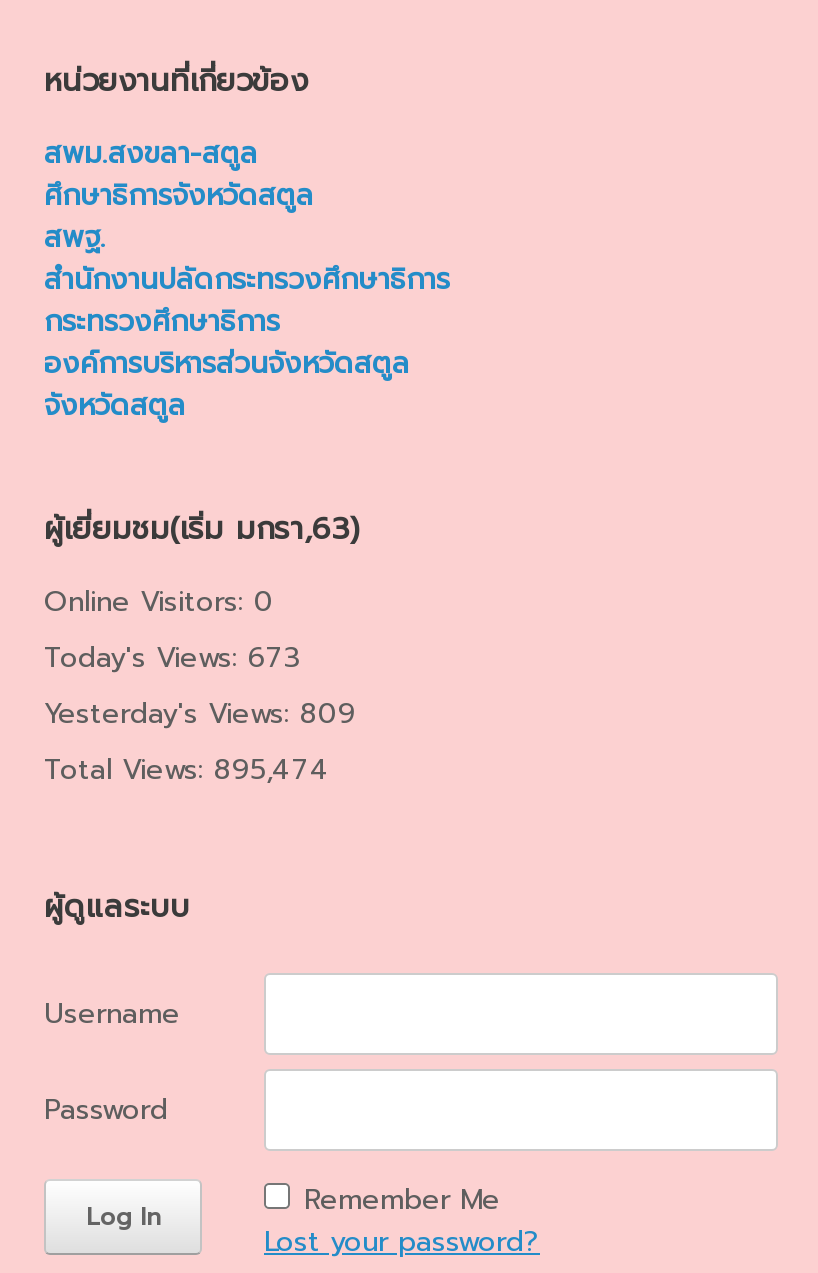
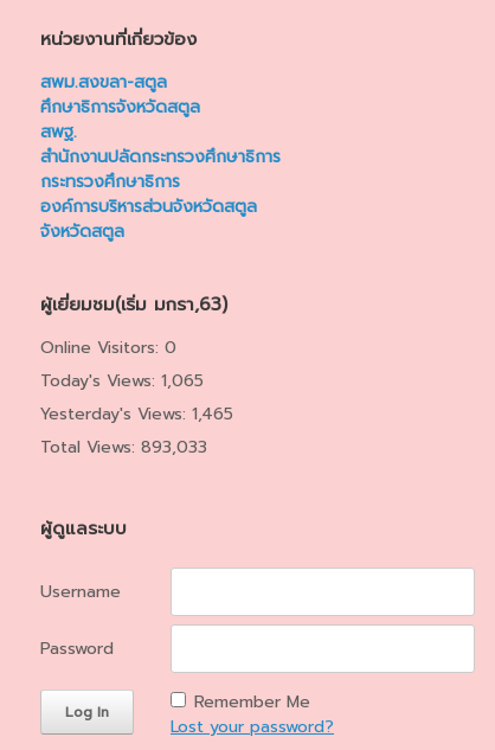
[44,638,300,680] Today's Views: 673 -> [40,368,204,393] Today's Views: 1,065
[44,694,356,736] Yesterday's Views: 809 -> [40,402,233,426] Yesterday's Views: 1,465
[44,750,330,792] Total Views: 895,474 -> [40,435,207,460] Total Views: 893,033

